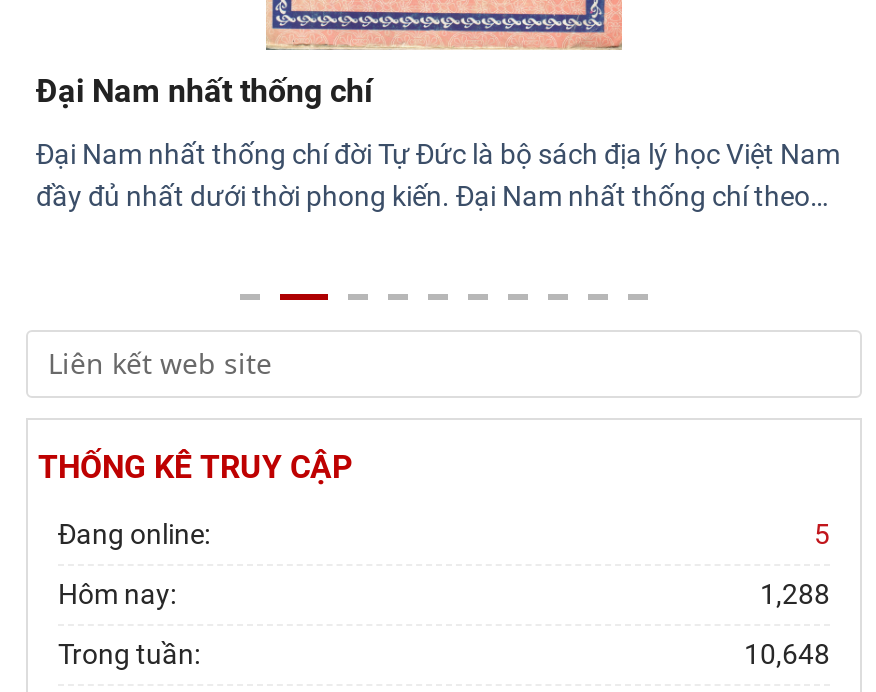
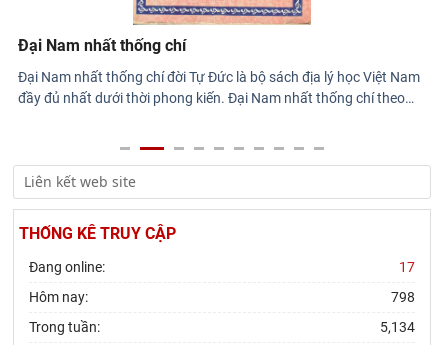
[814,519,830,551] 5 -> [399,259,415,275] 17
[760,579,830,611] 1,288 -> [391,289,415,305] 798
[744,639,830,671] 10,648 -> [380,319,415,335] 5,134

